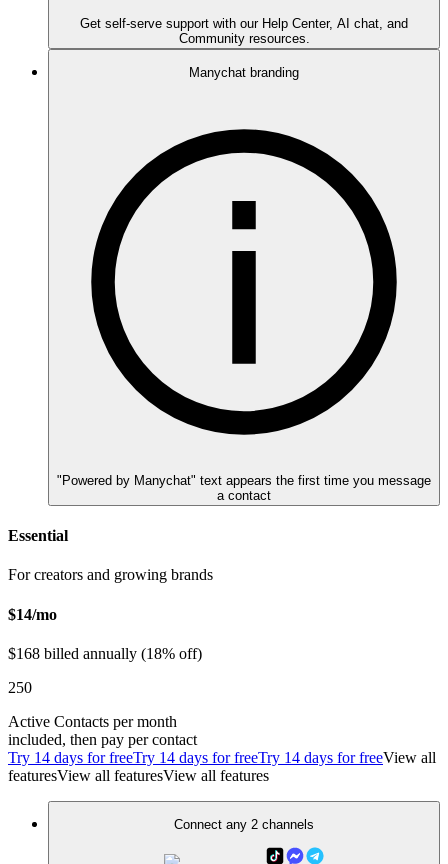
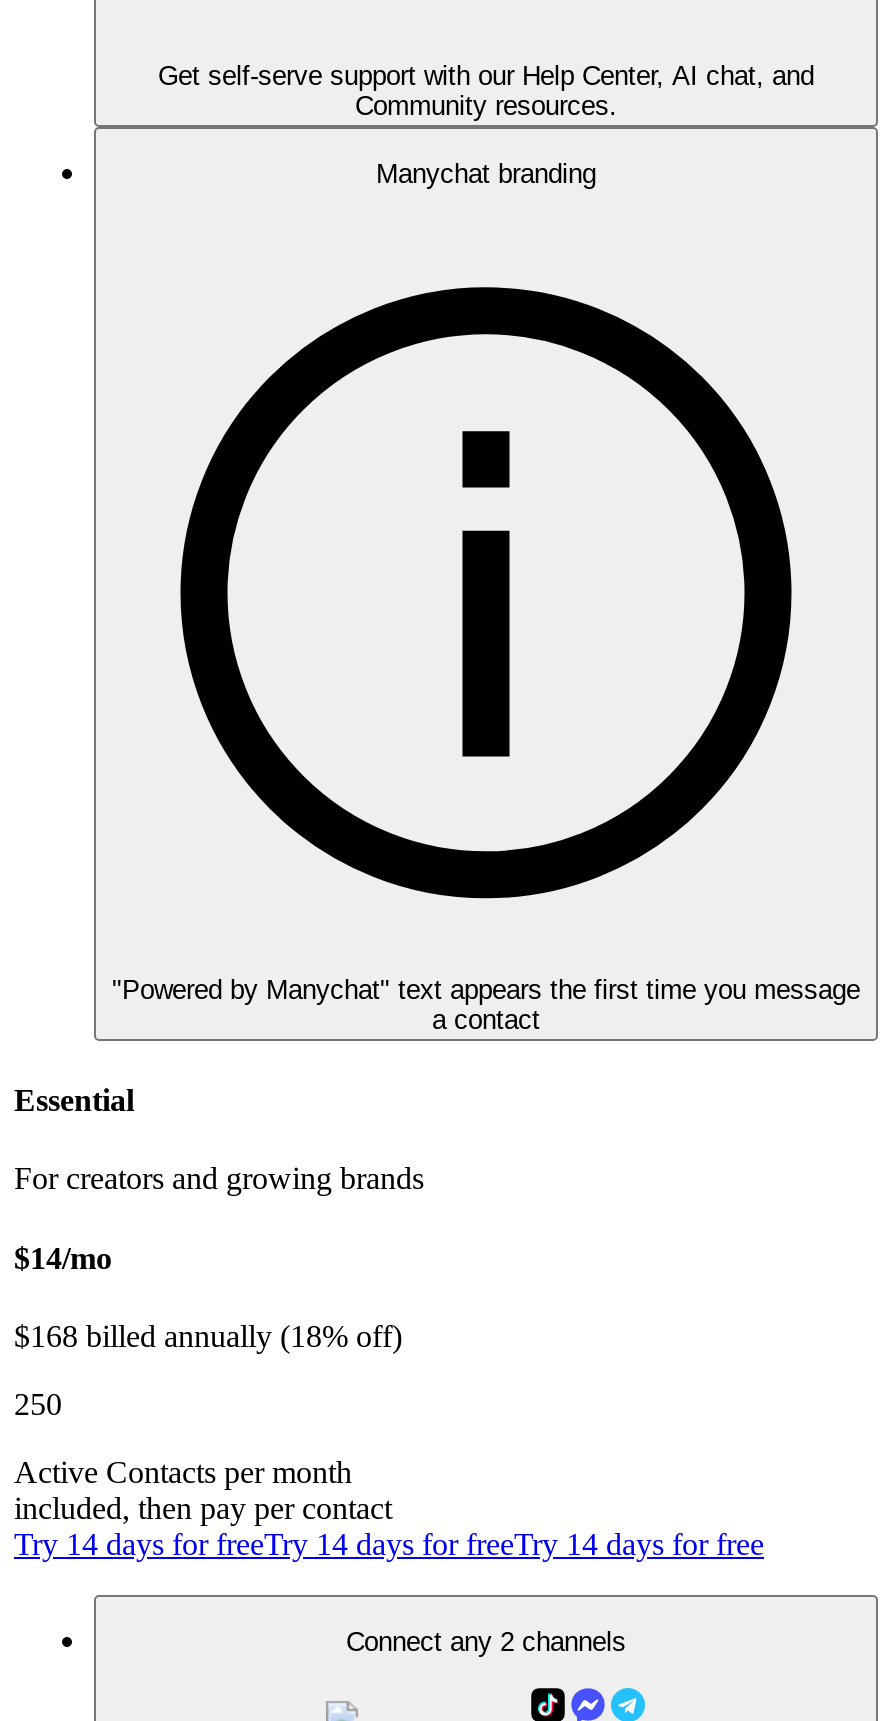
[8,749,436,784] Try 14 days for freeTry 14 days for freeTry 14 days for freeView all | featuresView all featuresView all features -> [14,1527,764,1561] Try 14 days for freeTry 14 days for freeTry 14 days for free

